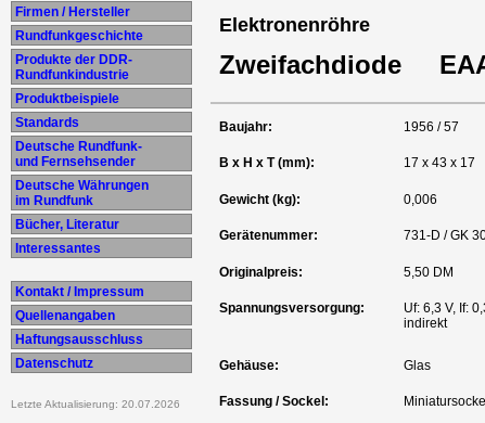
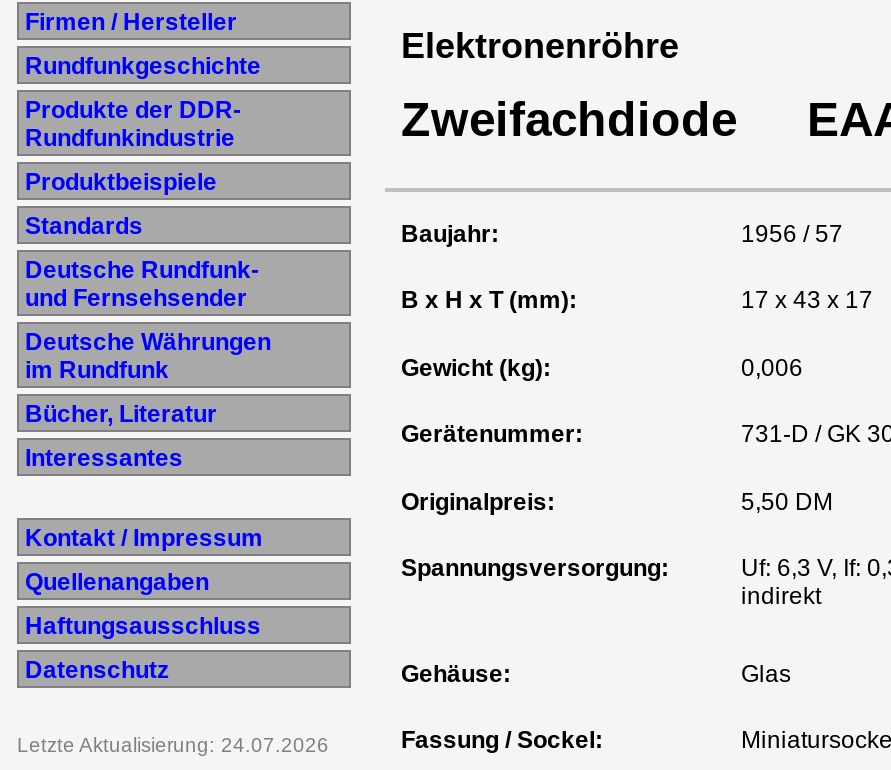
[11,398,180,410] Letzte Aktualisierung: 20.07.2026 -> [17,734,329,756] Letzte Aktualisierung: 24.07.2026

